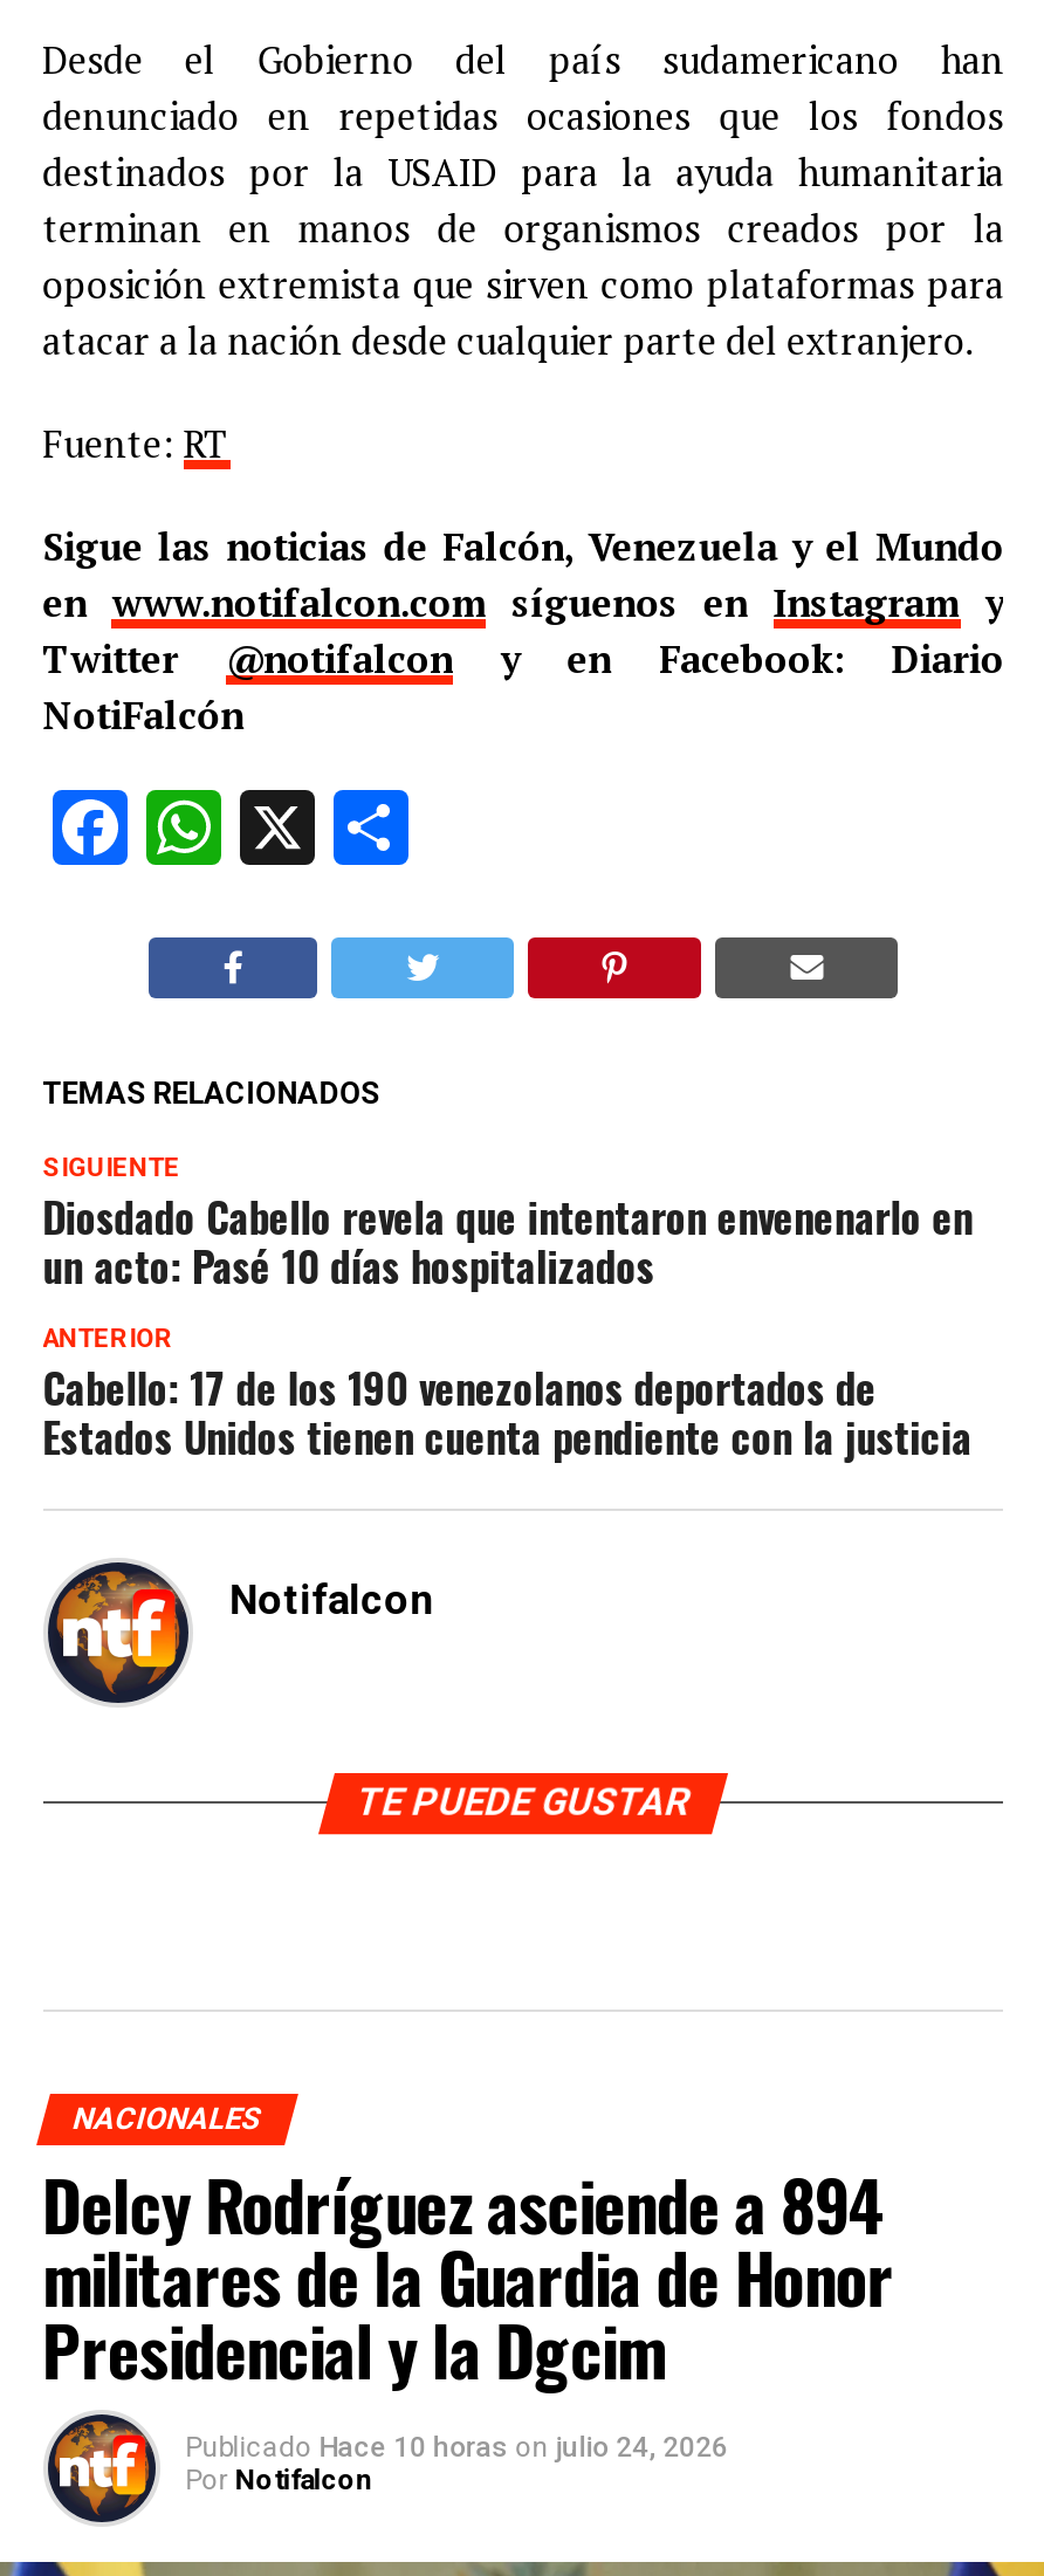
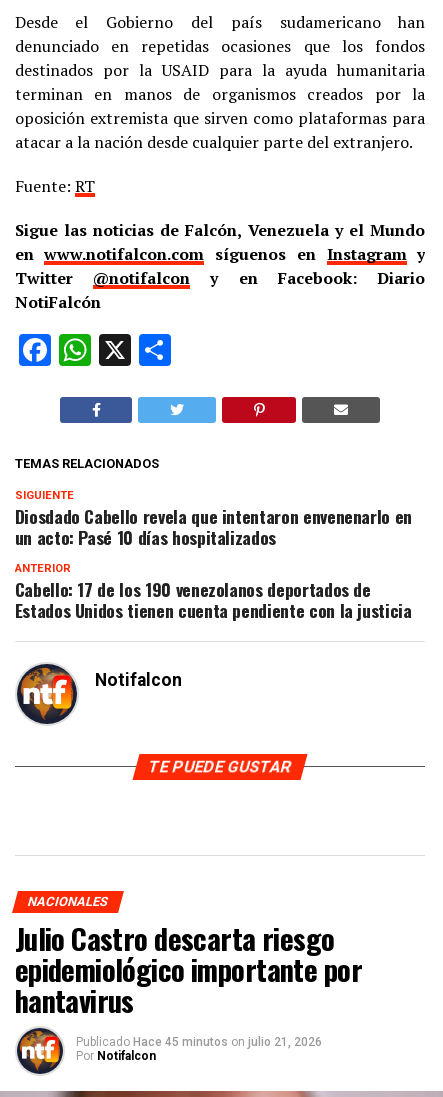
[43,2154,893,2463] Delcy Rodríguez asciende a 894 | militares de la Guardia de Honor | Presidencial y la Dgcim | Publicado Hace 10 horas on julio 24, 2026 -> [15,917,362,1049] Julio Castro descarta riesgo | epidemiológico importante por | hantavirus | Publicado Hace 45 minutos on julio 21, 2026

